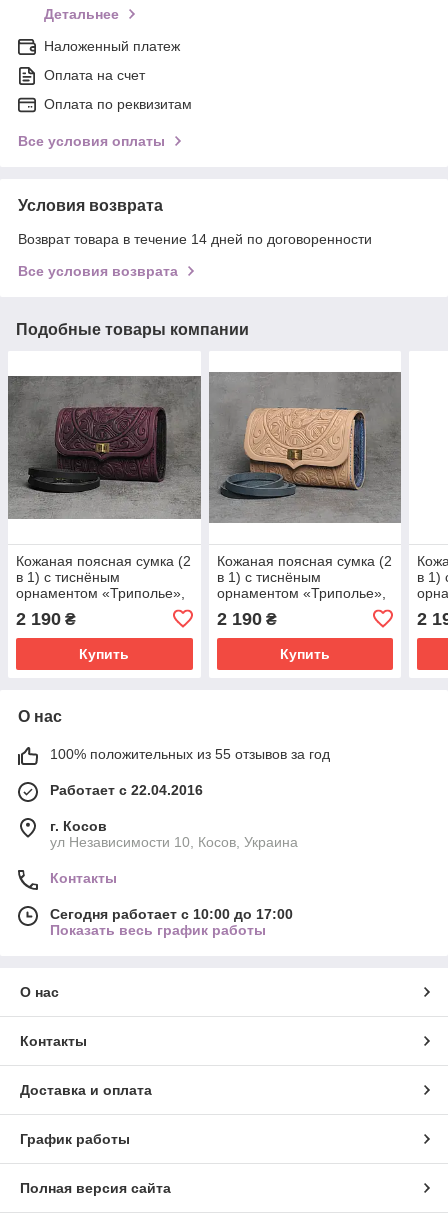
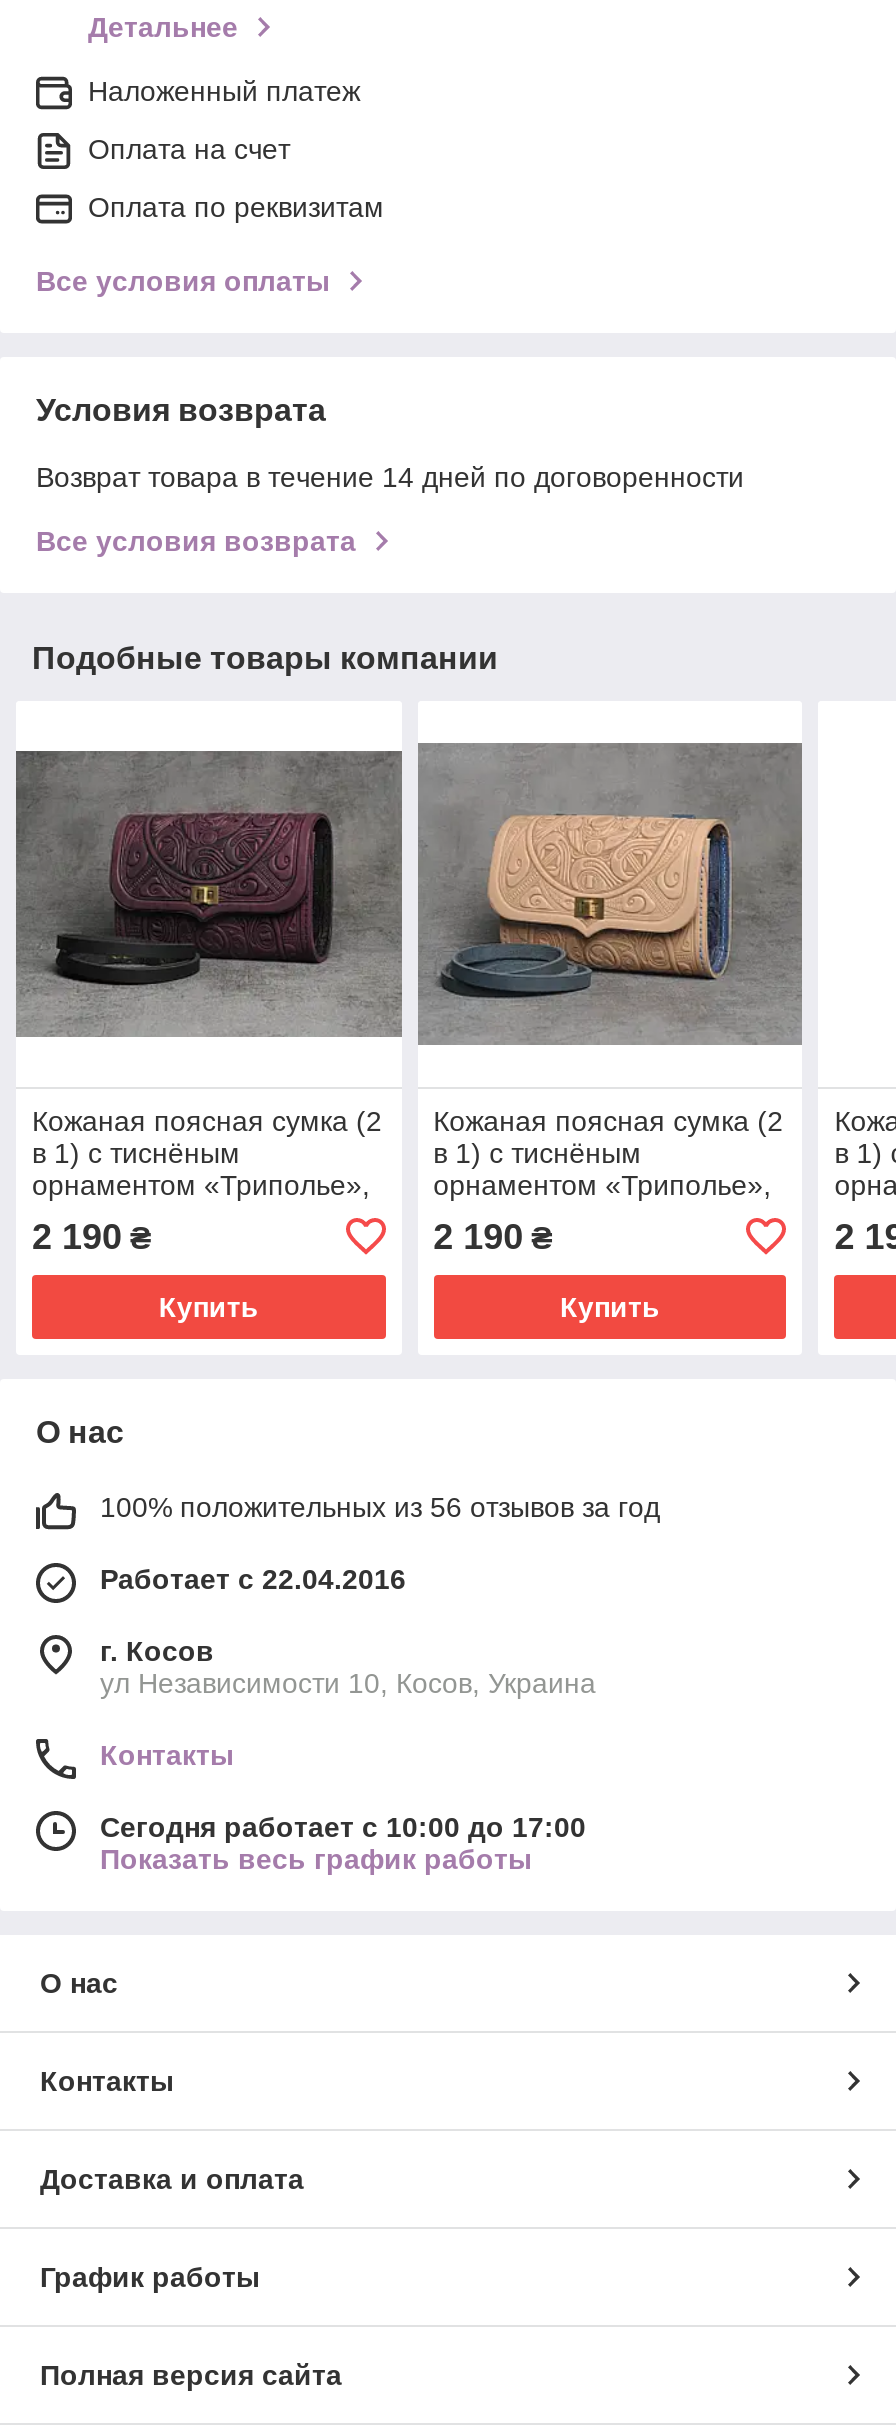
[50,746,330,762] 100% положительных из 55 отзывов за год -> [100,1491,660,1523] 100% положительных из 56 отзывов за год

